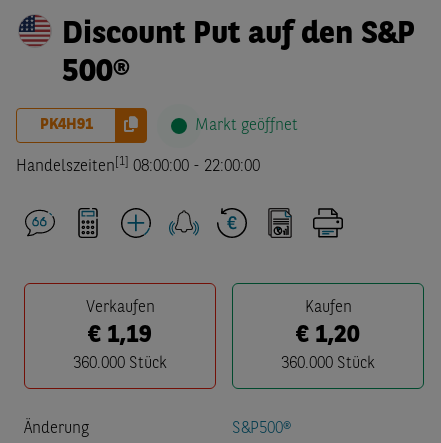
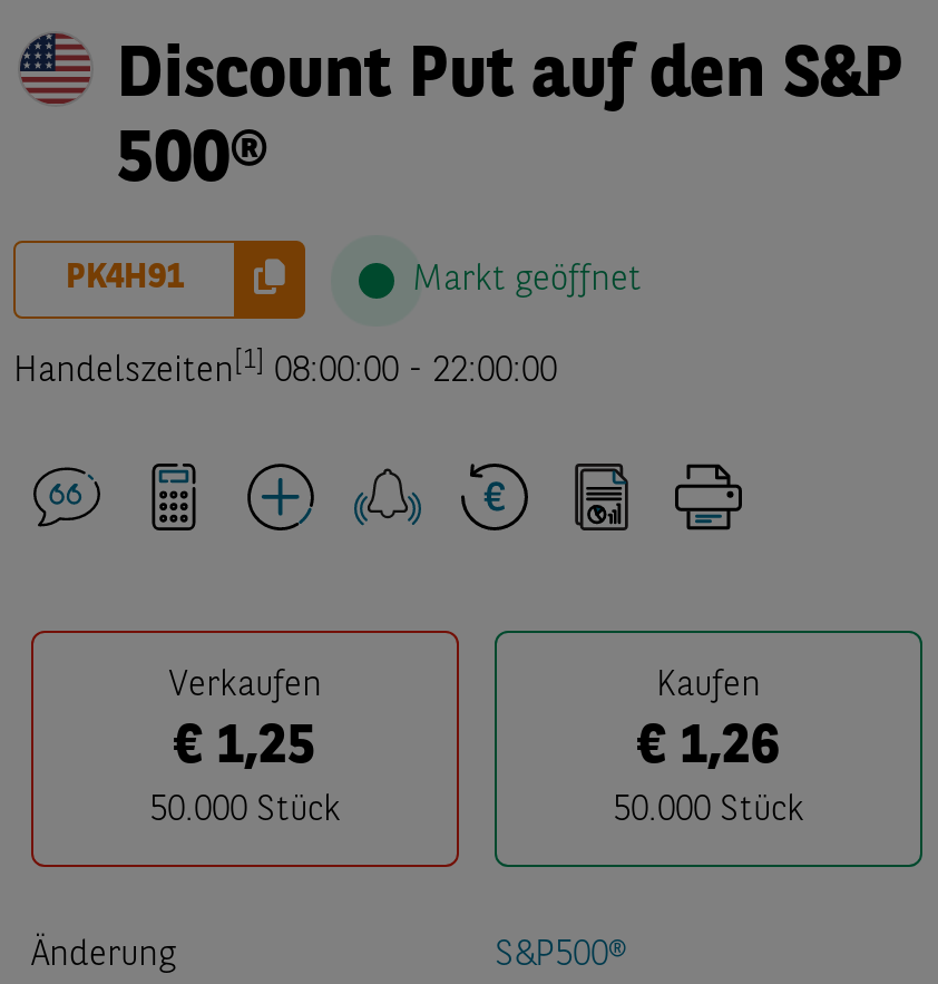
[88,324,152,348] € 1,19 -> [174,722,316,776] € 1,25
[296,324,360,348] € 1,20 -> [637,722,780,776] € 1,26
[73,356,167,372] 360.000 Stück -> [149,793,341,829] 50.000 Stück
[281,356,375,372] 360.000 Stück -> [613,793,804,829] 50.000 Stück

